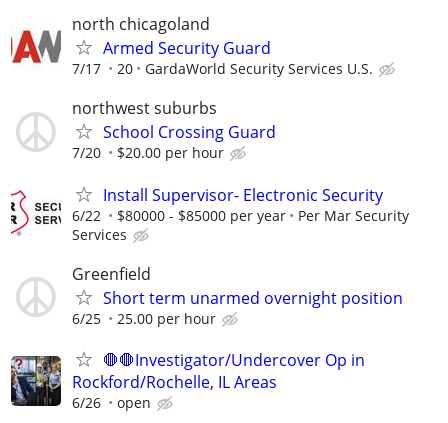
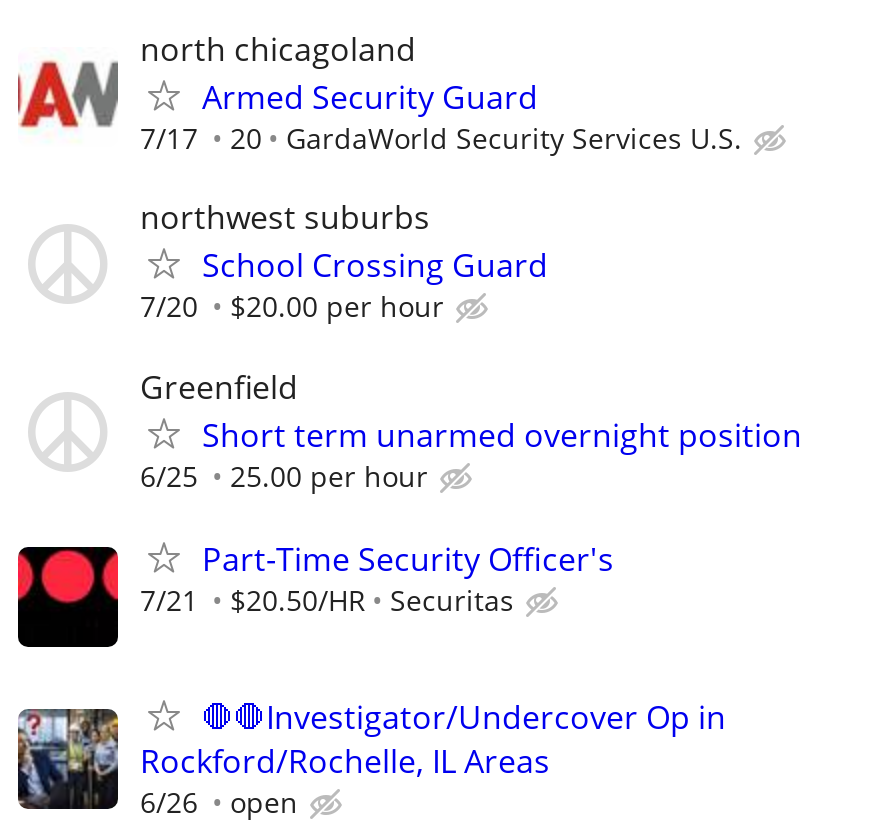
[10,184,409,244] [image] | Install Supervisor- Electronic Security | 6/22 | $80000 - $85000 per year | Per Mar Security | Services -> none
moved [72,263,403,328] -> [140,364,802,494]: Greenfield | Short term unarmed overnight position | 6/25 | 25.00 per hour
none -> [16,537,614,649] [image] | Part-Time Security Officer's | 7/21 | $20.50/HR | Securitas

